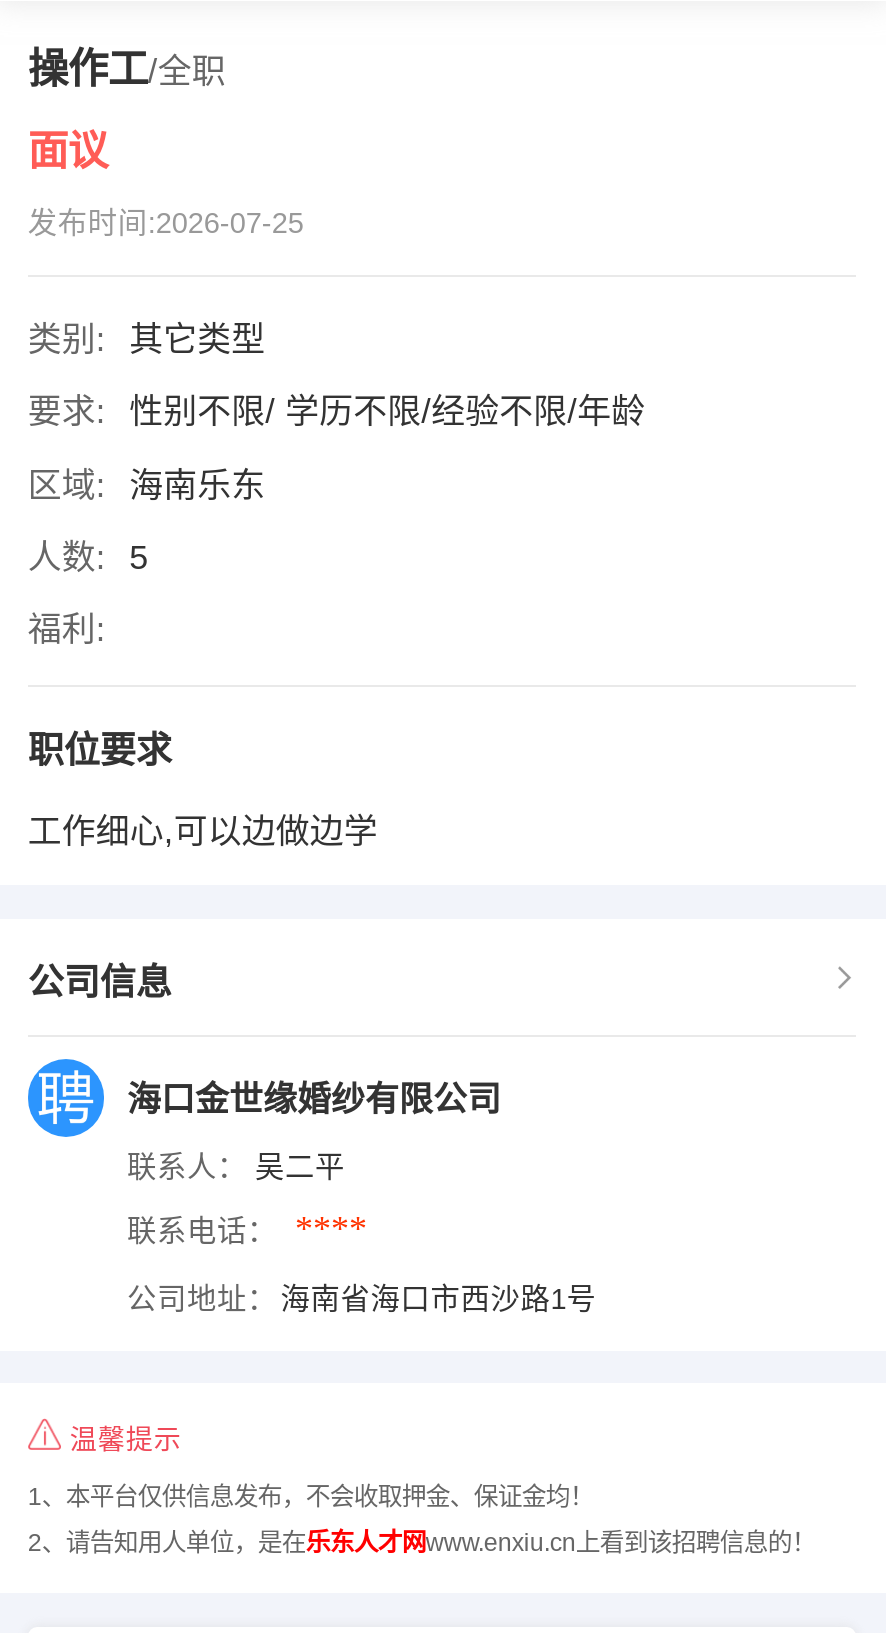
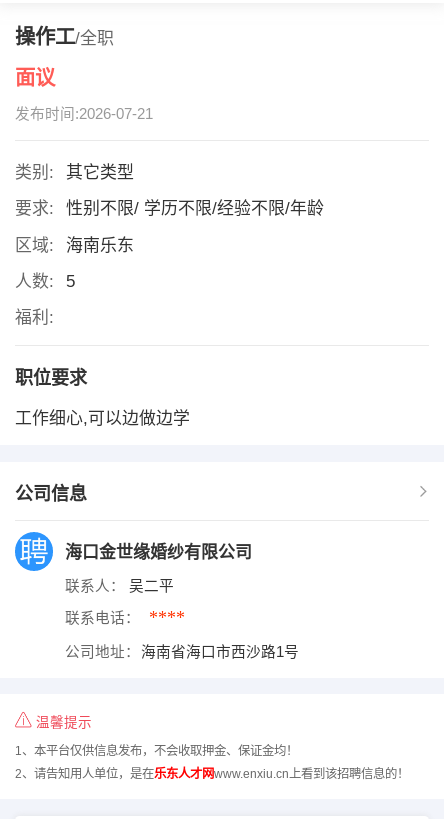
[28,207,304,239] 发布时间:2026-07-25 -> [15,106,153,122] 发布时间:2026-07-21

